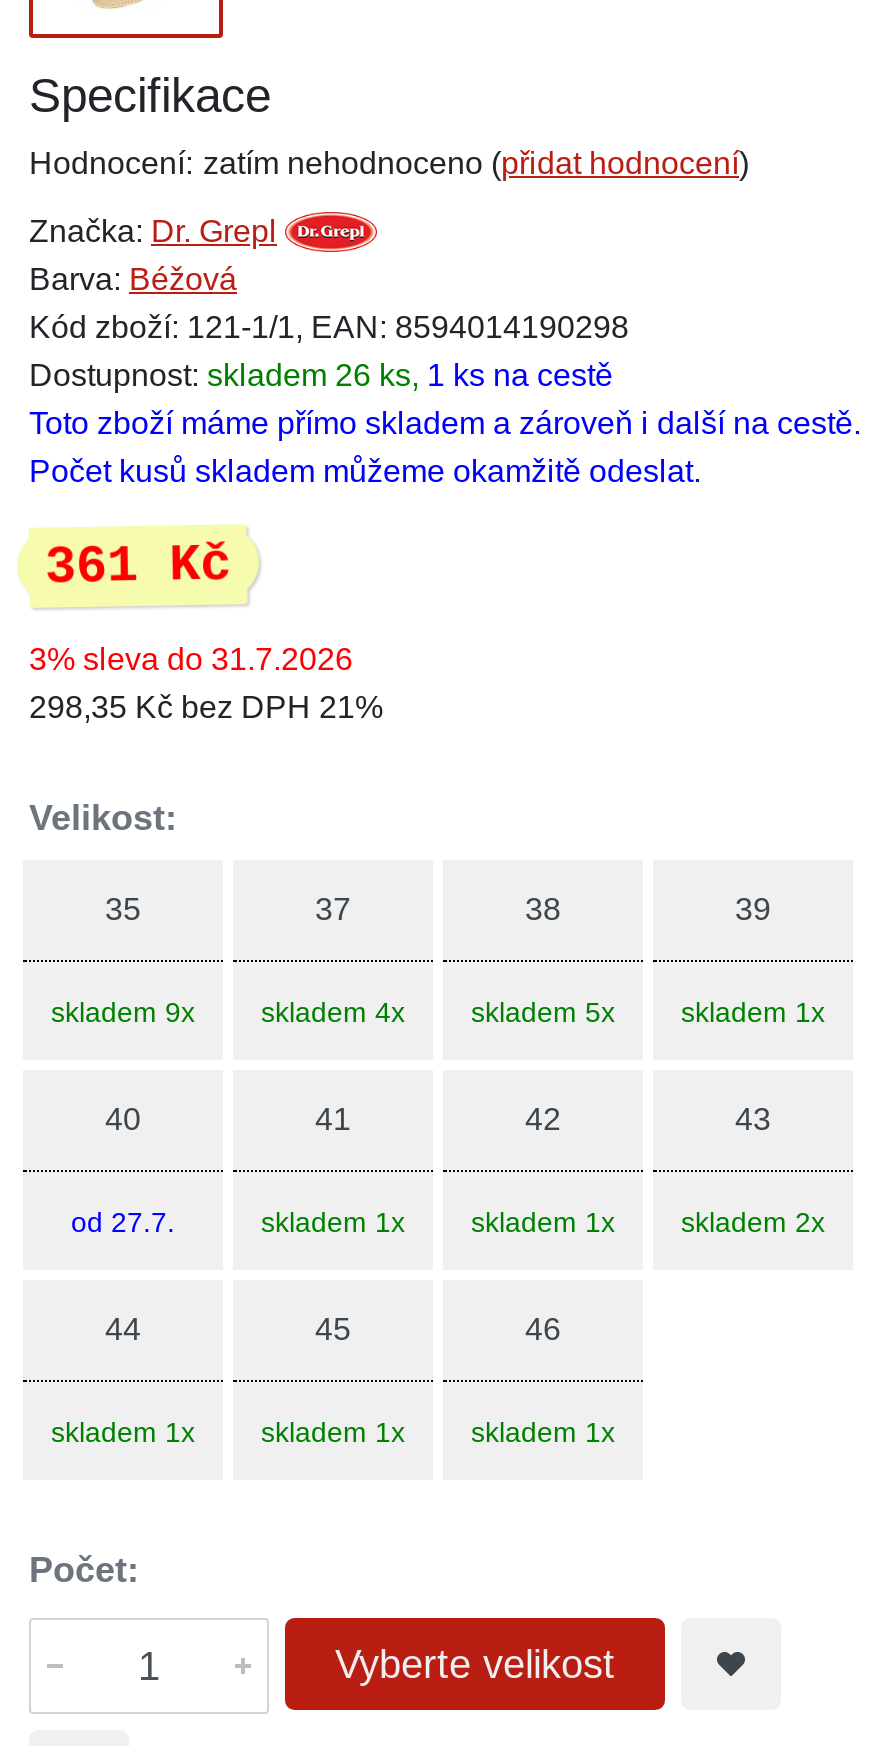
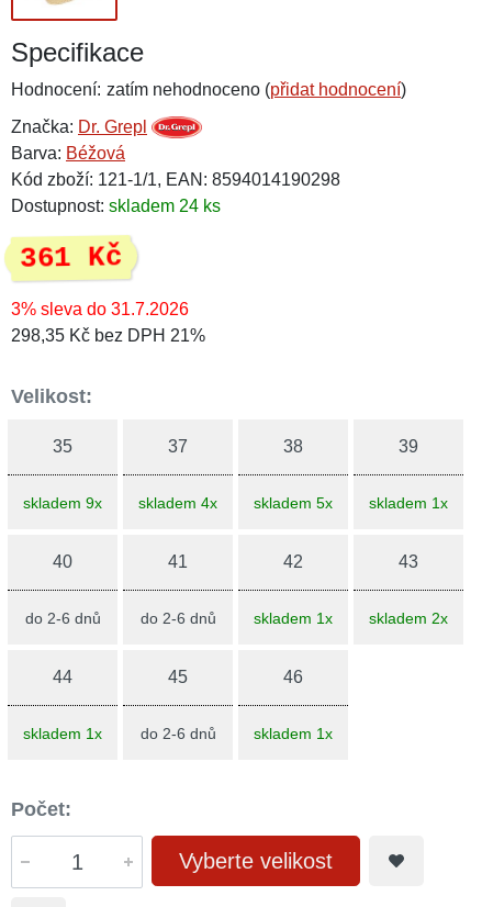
[29,358,861,488] Dostupnost: skladem 26 ks, 1 ks na cestě | Toto zboží máme přímo skladem a zároveň i další na cestě. | Počet kusů skladem můžeme okamžitě odeslat. -> [11,197,221,215] Dostupnost: skladem 24 ks
[71,1206,175,1238] od 27.7. -> [25,609,100,627] do 2-6 dnů
[261,1206,405,1238] skladem 1x -> [140,609,216,627] do 2-6 dnů
[261,1416,405,1448] skladem 1x -> [140,725,216,742] do 2-6 dnů

